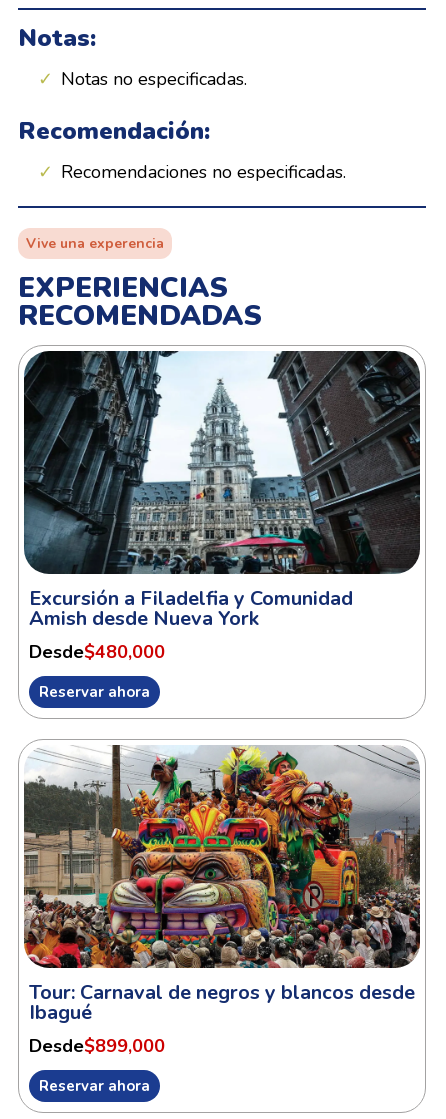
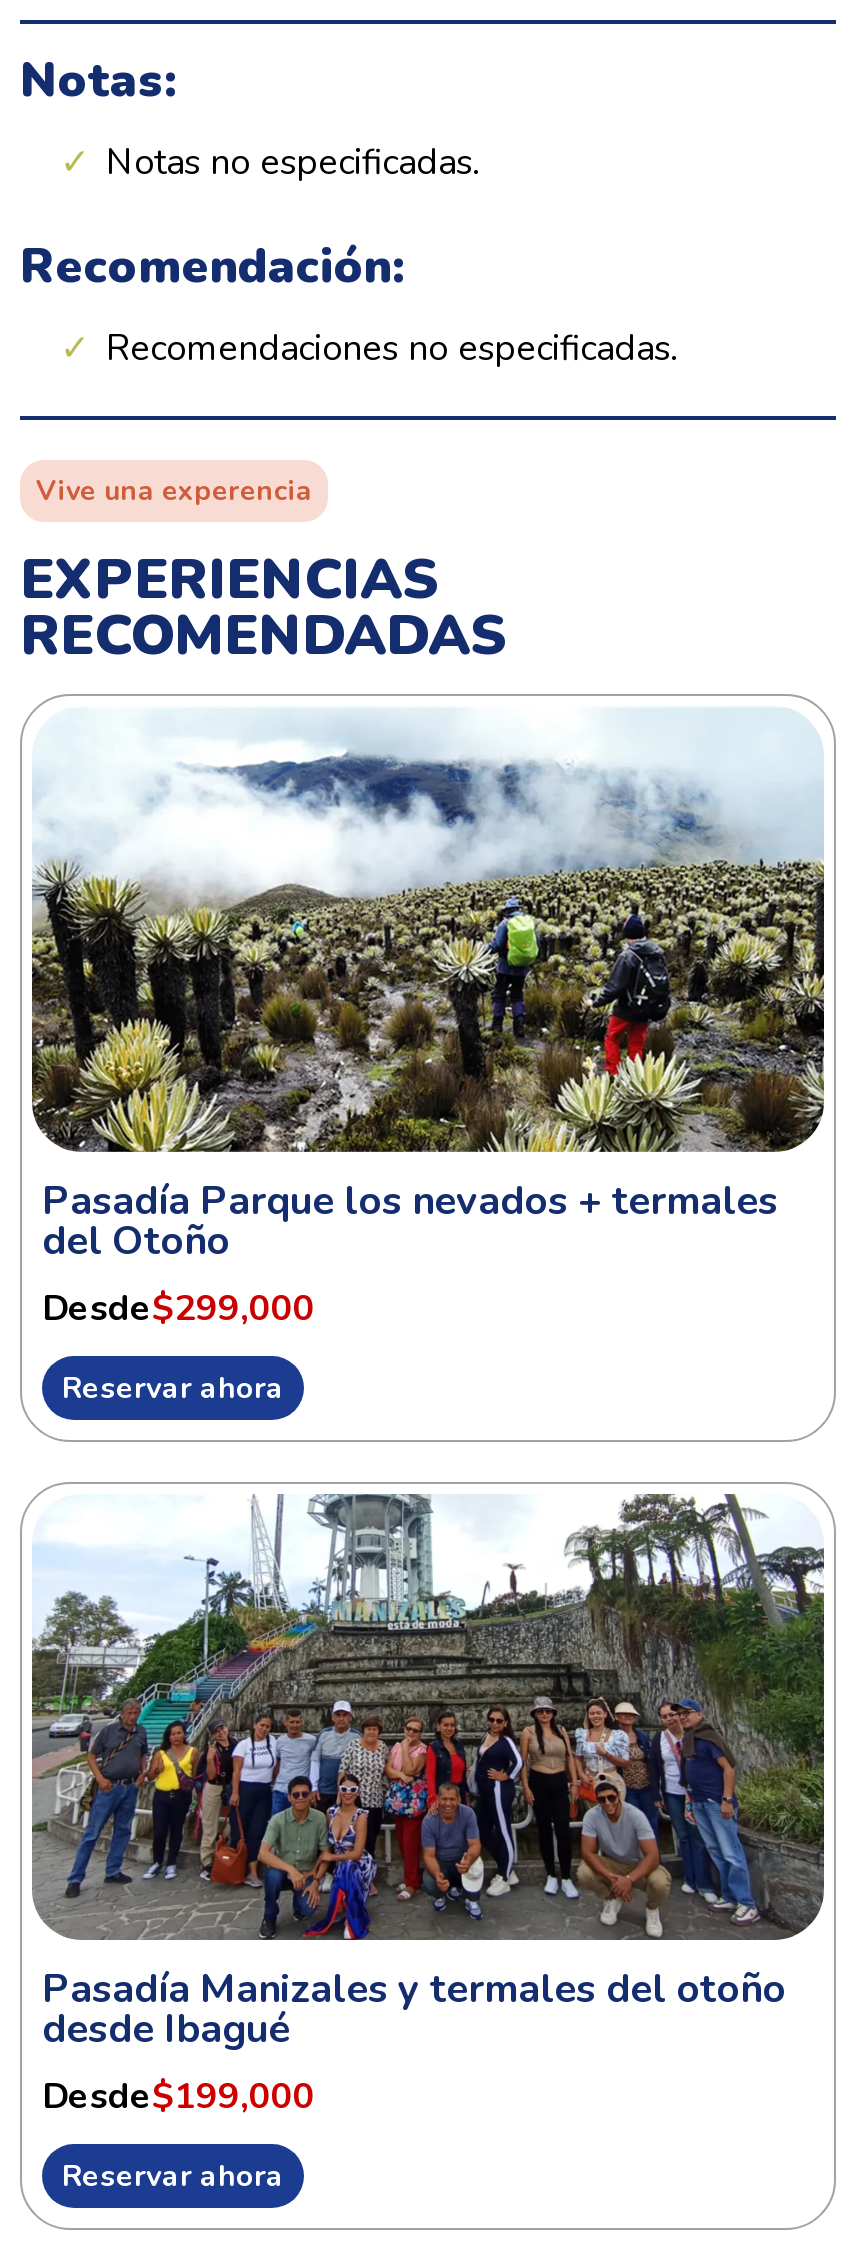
[23,350,421,664] [image] | Excursión a Filadelfia y Comunidad | Amish desde Nueva York | Desde$480,000 -> [30,706,826,1332] [image] | Pasadía Parque los nevados + termales | del Otoño | Desde$299,000
[23,744,420,1058] [image] | Tour: Carnaval de negros y blancos desde | Ibagué | Desde$899,000 -> [32,1492,824,2119] [image] | Pasadía Manizales y termales del otoño | desde Ibagué | Desde$199,000

